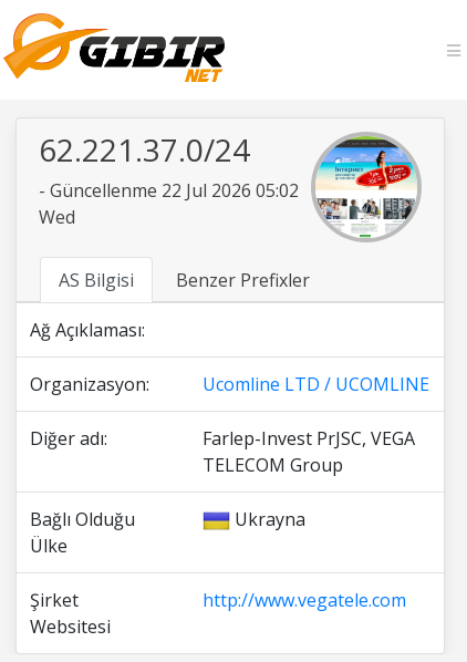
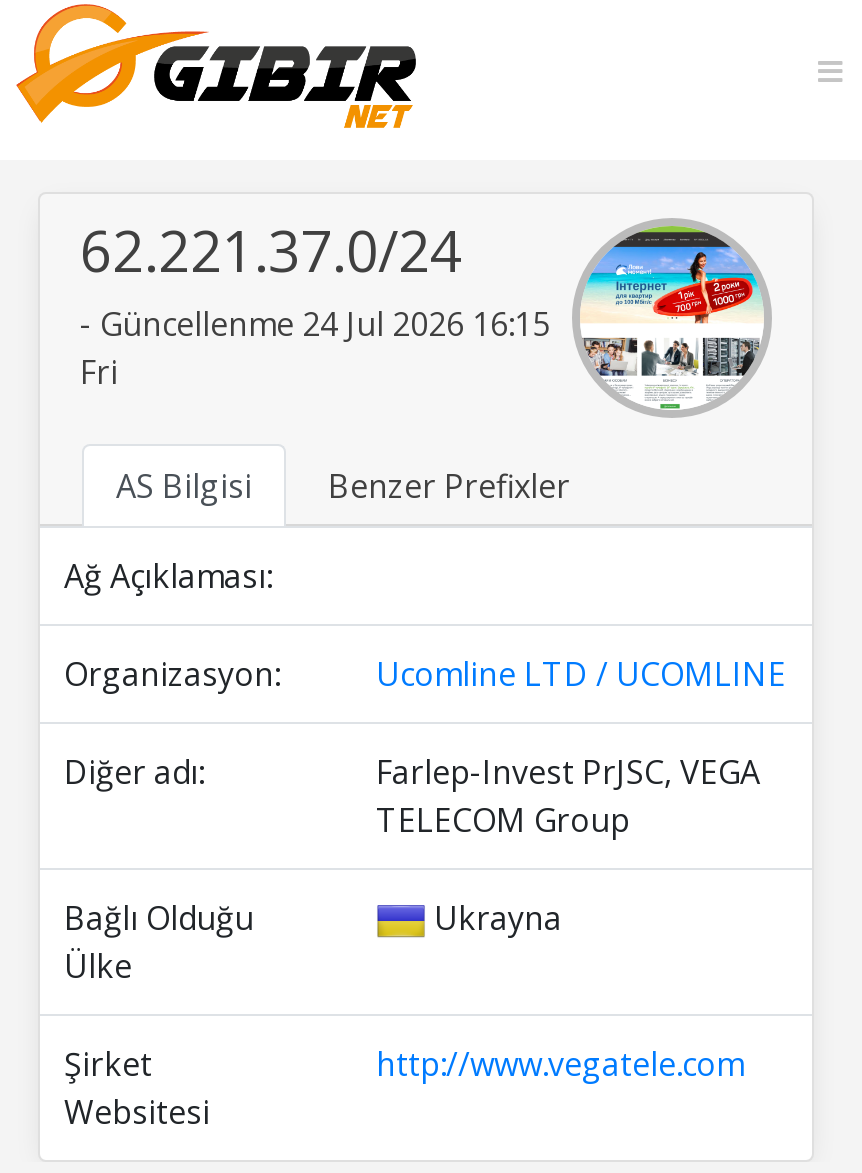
[39,178,299,229] - Güncellenme 22 Jul 2026 05:02 | Wed -> [80,302,550,394] - Güncellenme 24 Jul 2026 16:15 | Fri

